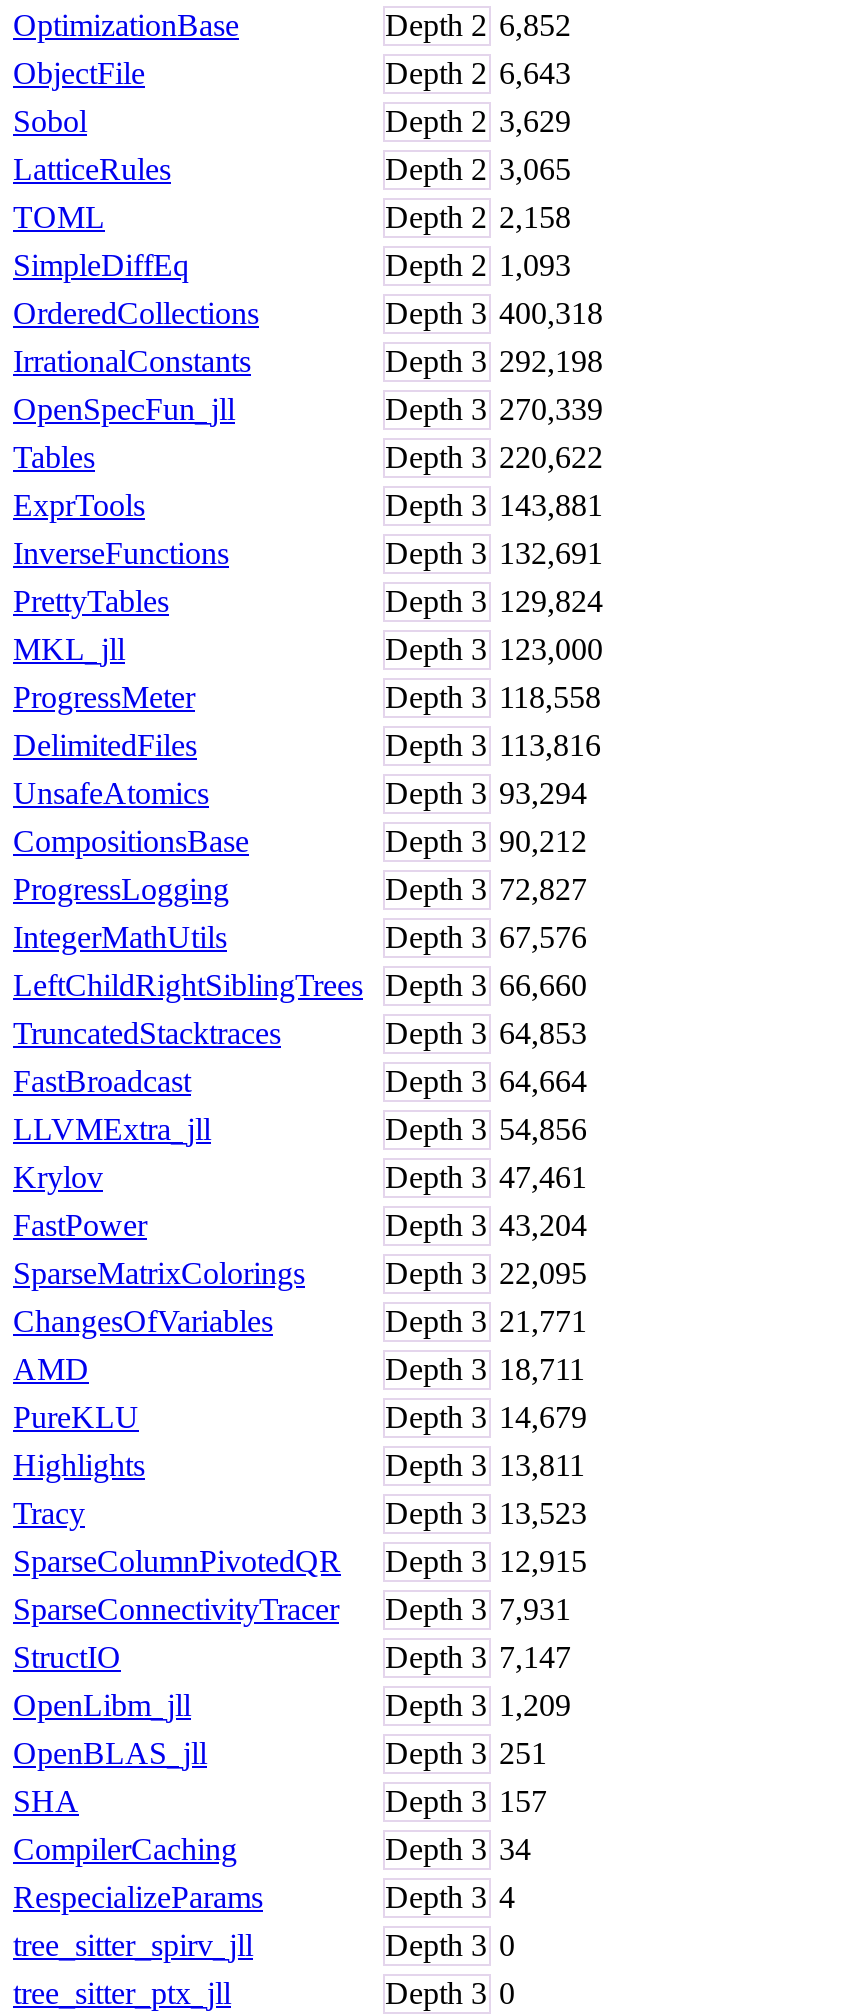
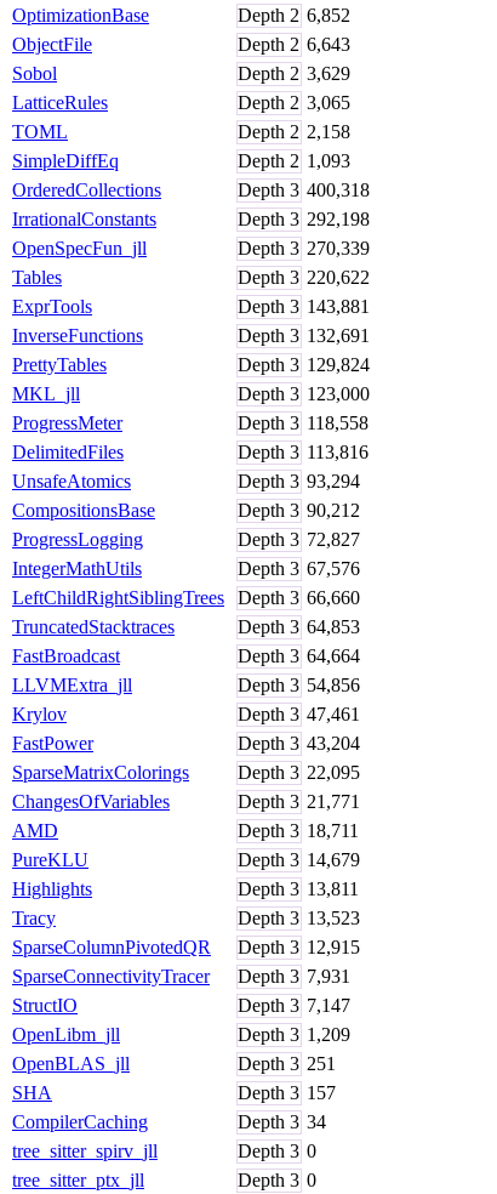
[13,1880,515,1914] RespecializeParams | Depth 3 4 -> none

